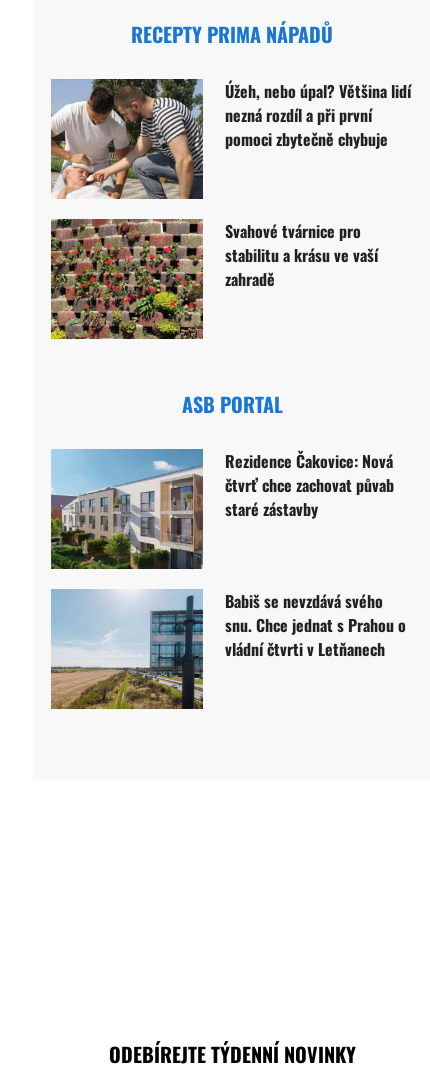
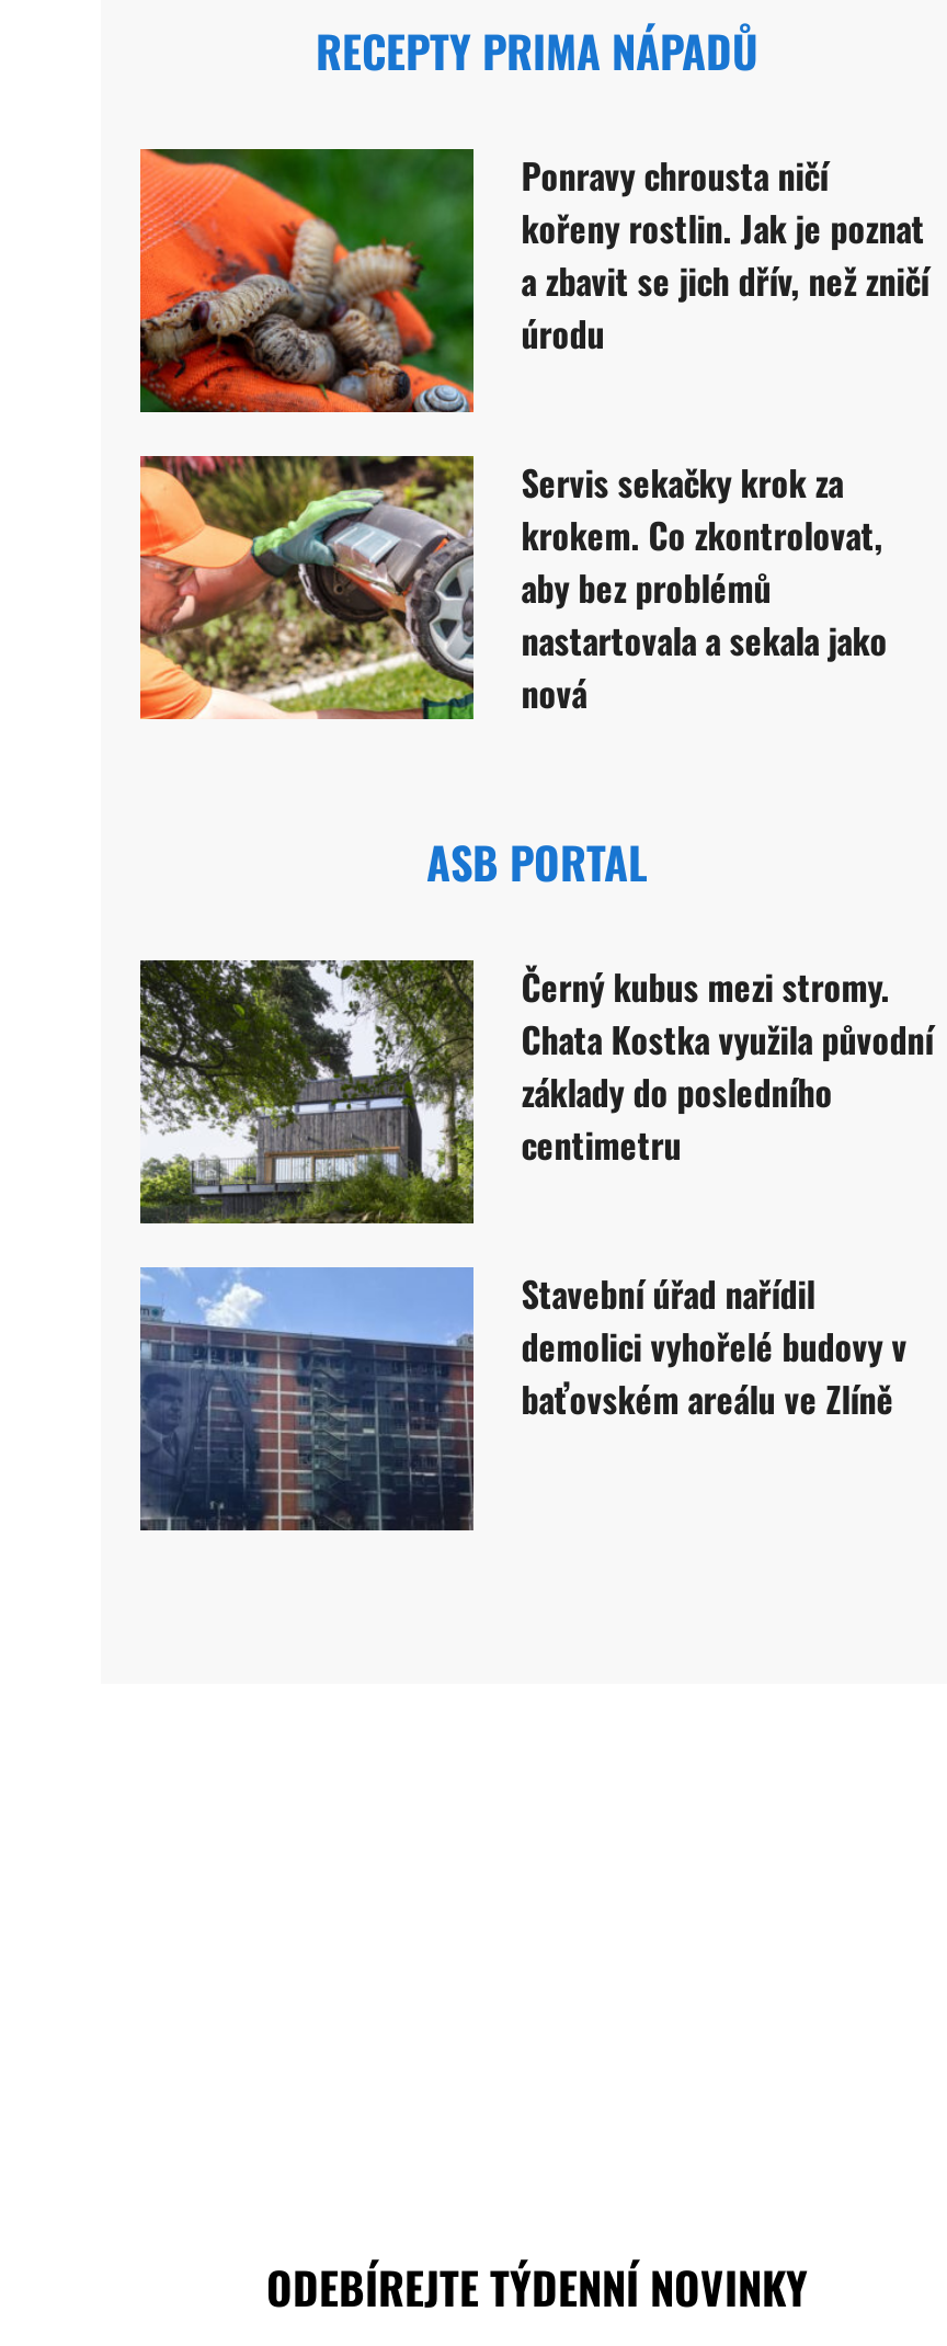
[50,78,411,200] [image] | Úžeh, nebo úpal? Většina lidí | nezná rozdíl a při první | pomoci zbytečně chybuje -> [138,147,929,414] [image] | Ponravy chrousta ničí | kořeny rostlin. Jak je poznat | a zbavit se jich dřív, než zničí | úrodu
[50,218,378,340] [image] | Svahové tvárnice pro | stabilitu a krásu ve vaší | zahradě -> [138,454,887,721] [image] | Servis sekačky krok za | krokem. Co zkontrolovat, | aby bez problémů | nastartovala a sekala jako | nová
[50,448,394,570] [image] | Rezidence Čakovice: Nová | čtvrť chce zachovat půvab | staré zástavby -> [138,958,933,1223] [image] | Černý kubus mezi stromy. | Chata Kostka využila původní | základy do posledního | centimetru
[50,588,406,710] [image] | Babiš se nevzdává svého | snu. Chce jednat s Prahou o | vládní čtvrti v Letňanech -> [138,1266,907,1533] [image] | Stavební úřad nařídil | demolici vyhořelé budovy v | baťovském areálu ve Zlíně

